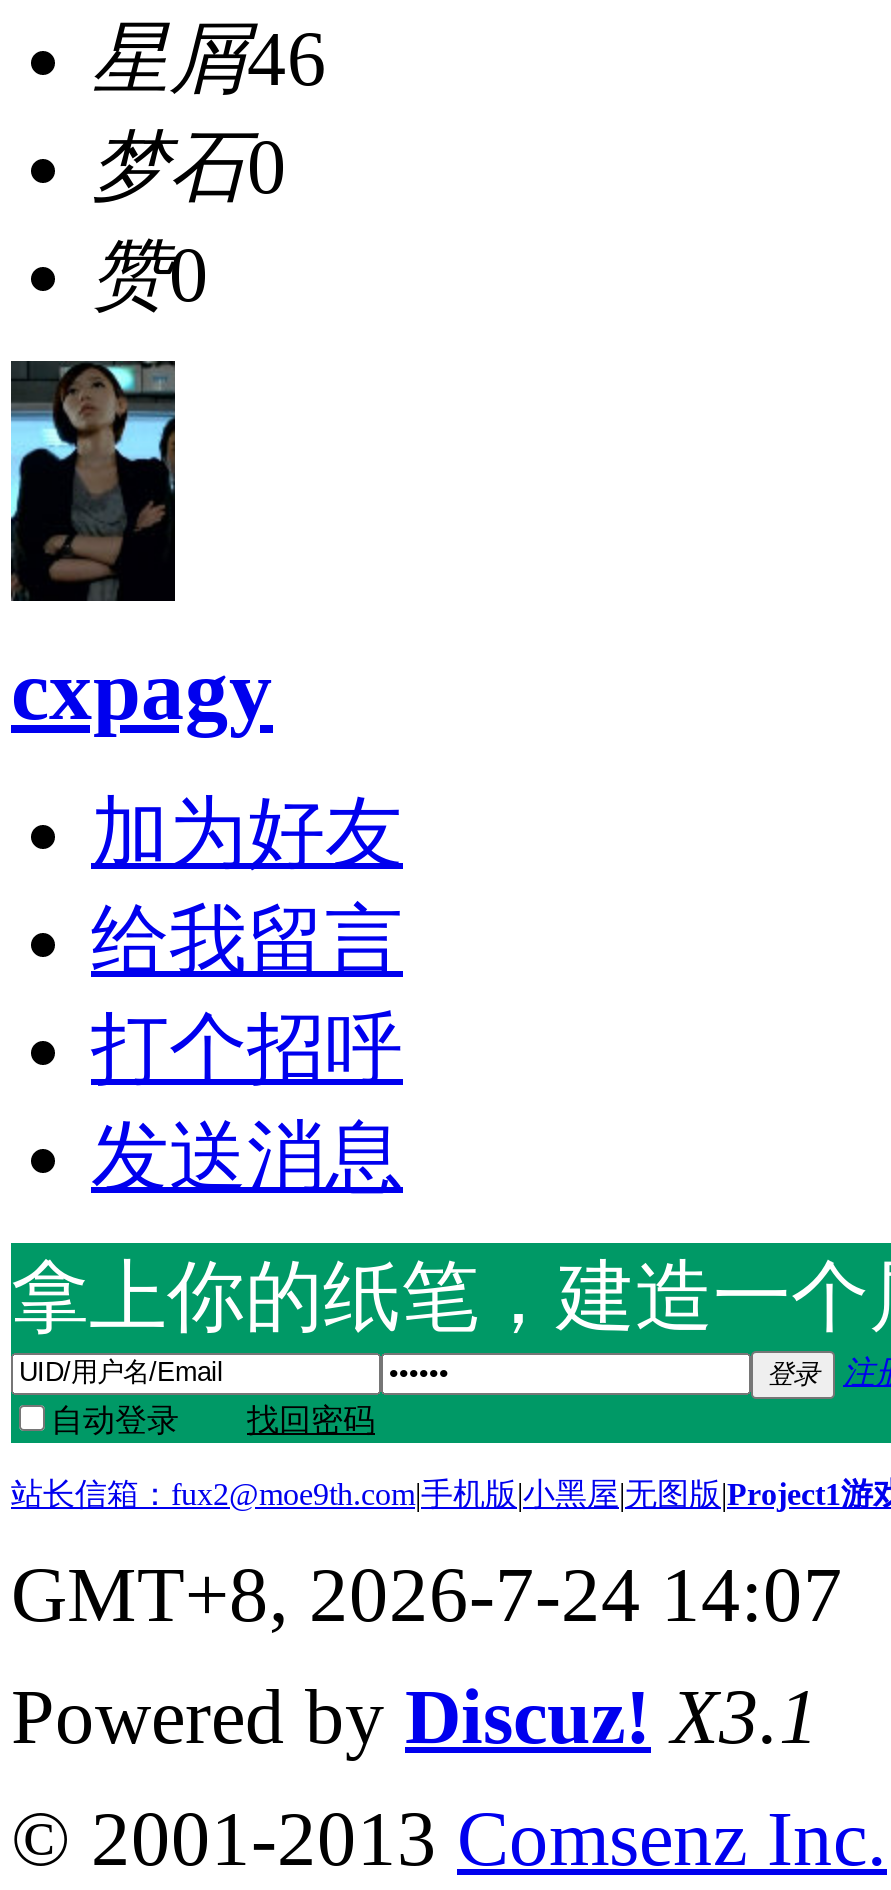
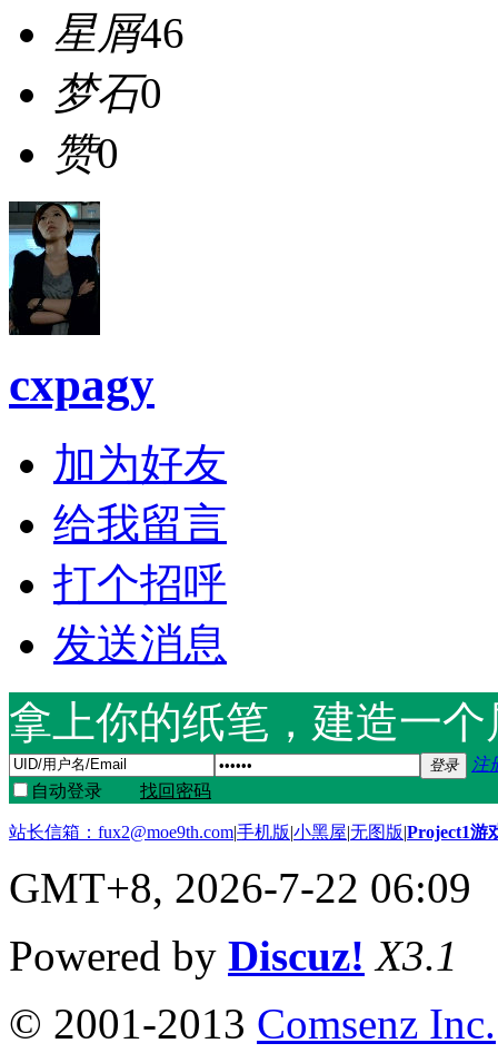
[11,1551,843,1637] GMT+8, 2026-7-24 14:07 -> [9,864,471,911] GMT+8, 2026-7-22 06:09

